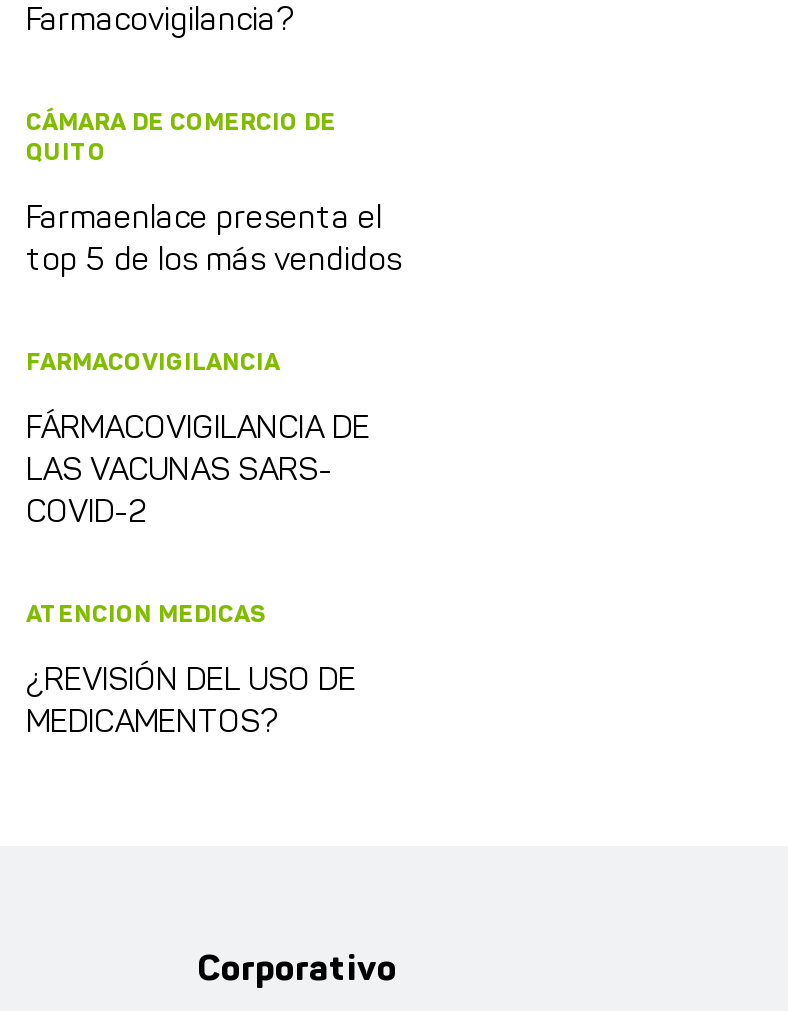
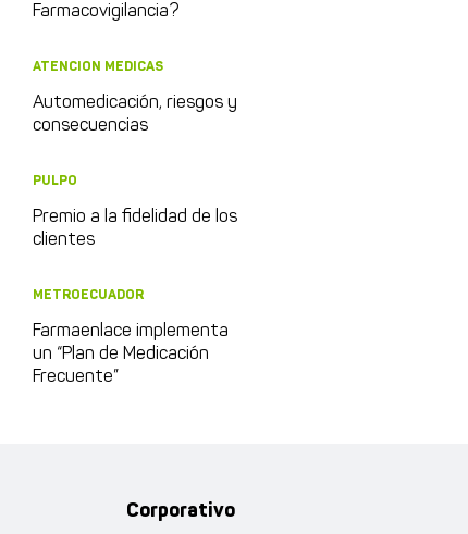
[26,109,402,531] CÁMARA DE COMERCIO DE | QUITO | Farmaenlace presenta el | top 5 de los más vendidos | FARMACOVIGILANCIA | FÁRMACOVIGILANCIA DE | LAS VACUNAS SARS- | COVID-2 -> none
moved [26,601,266,631] -> [33,59,163,75]: ATENCION MEDICAS
[26,667,356,741] ¿REVISIÓN DEL USO DE | MEDICAMENTOS? -> [33,95,237,387] Automedicación, riesgos y | consecuencias | PULPO | Premio a la fidelidad de los | clientes | METROECUADOR | Farmaenlace implementa | un “Plan de Medicación | Frecuente”

